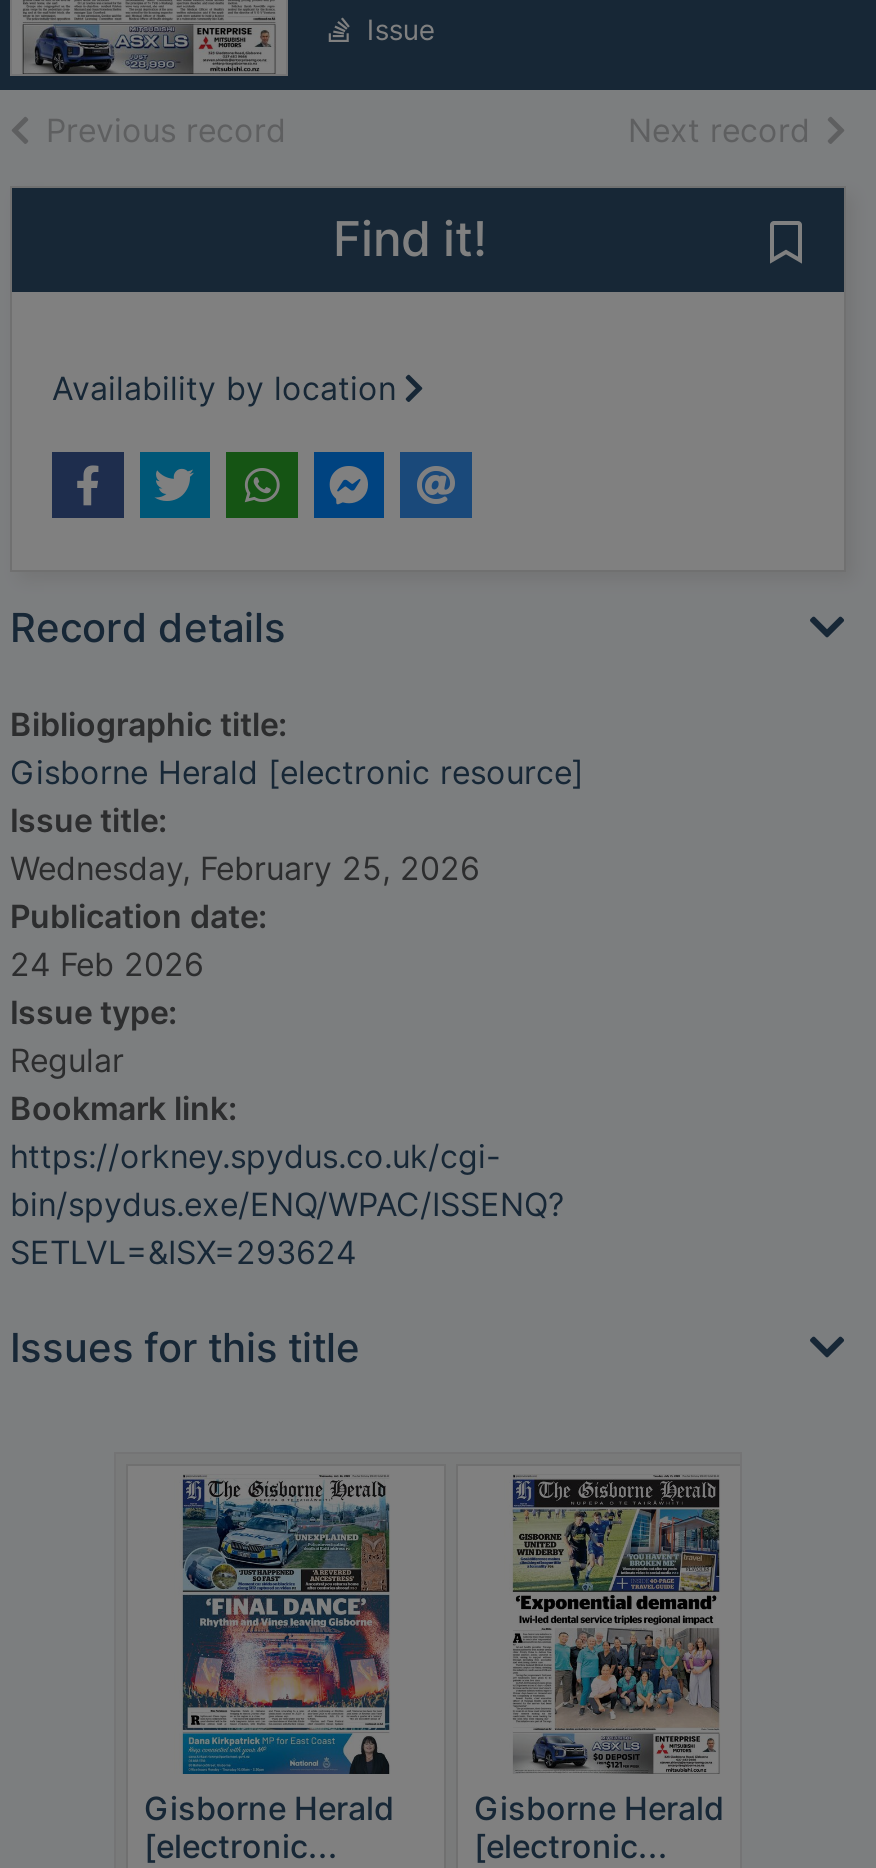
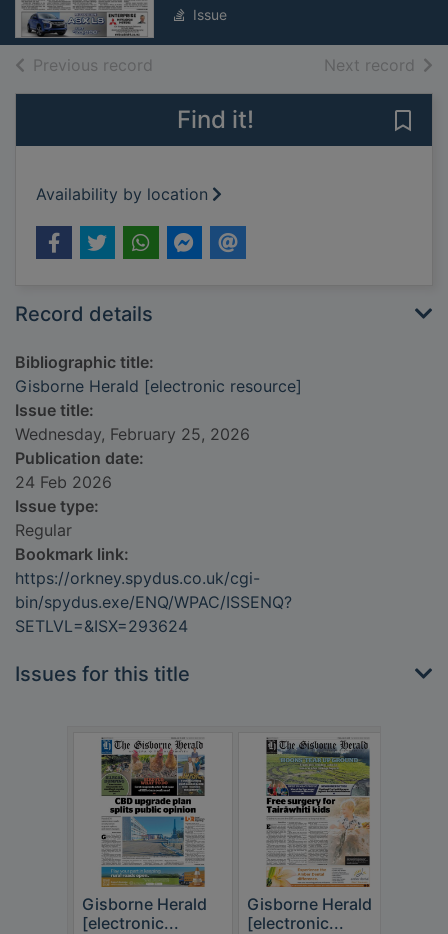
[180,1482,392,1776] [image] -> [100,740,206,888] [image]
[512,1476,722,1776] [image] -> [266,739,371,888] [image]

